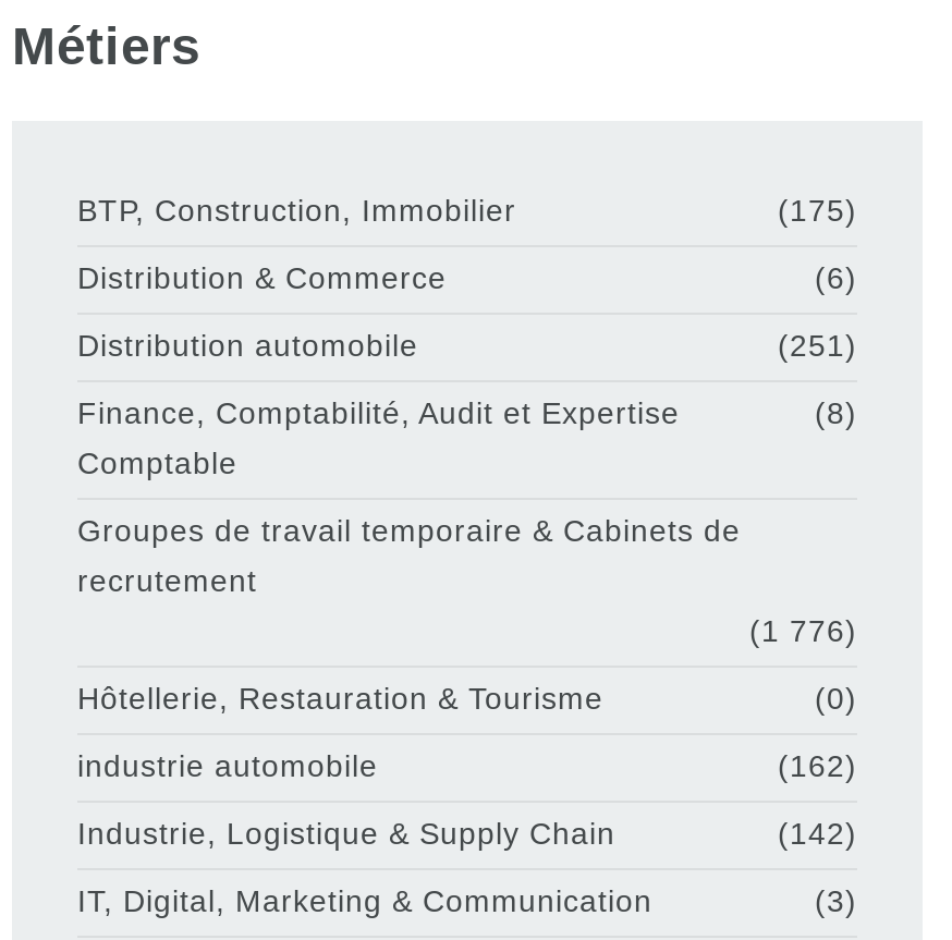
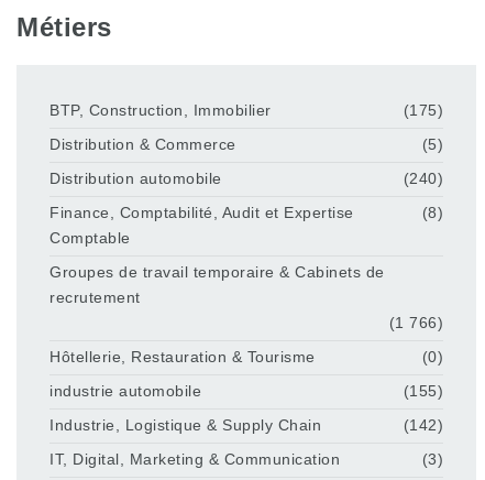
[815,261,857,296] (6) -> [422,136,443,153] (5)
[778,329,857,364] (251) -> [403,170,443,188] (240)
[749,614,857,649] (1 776) -> [389,314,443,332] (1 766)
[778,749,857,784] (162) -> [403,382,443,400] (155)

